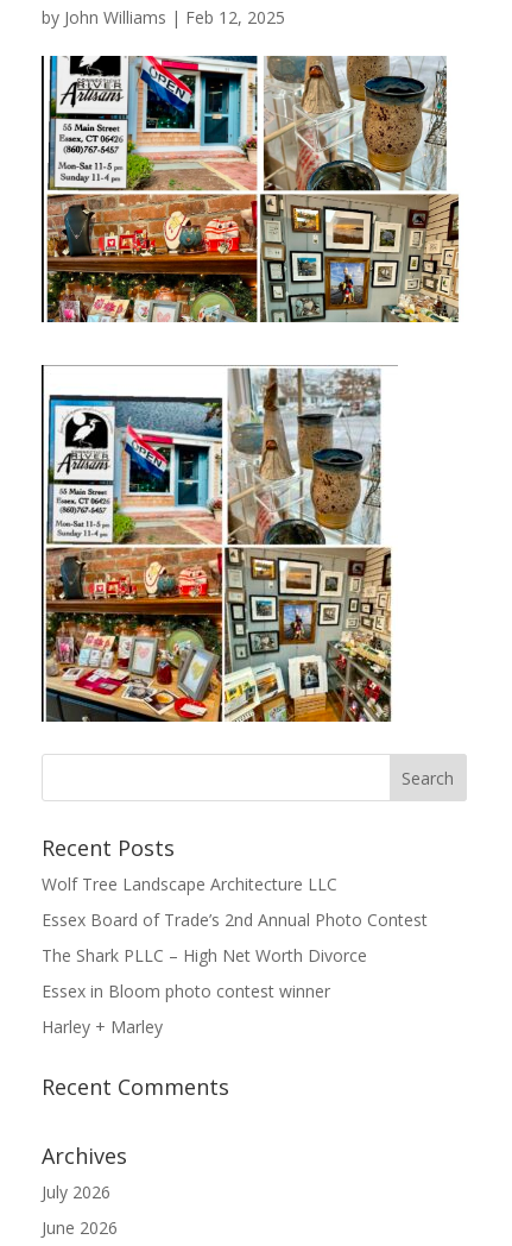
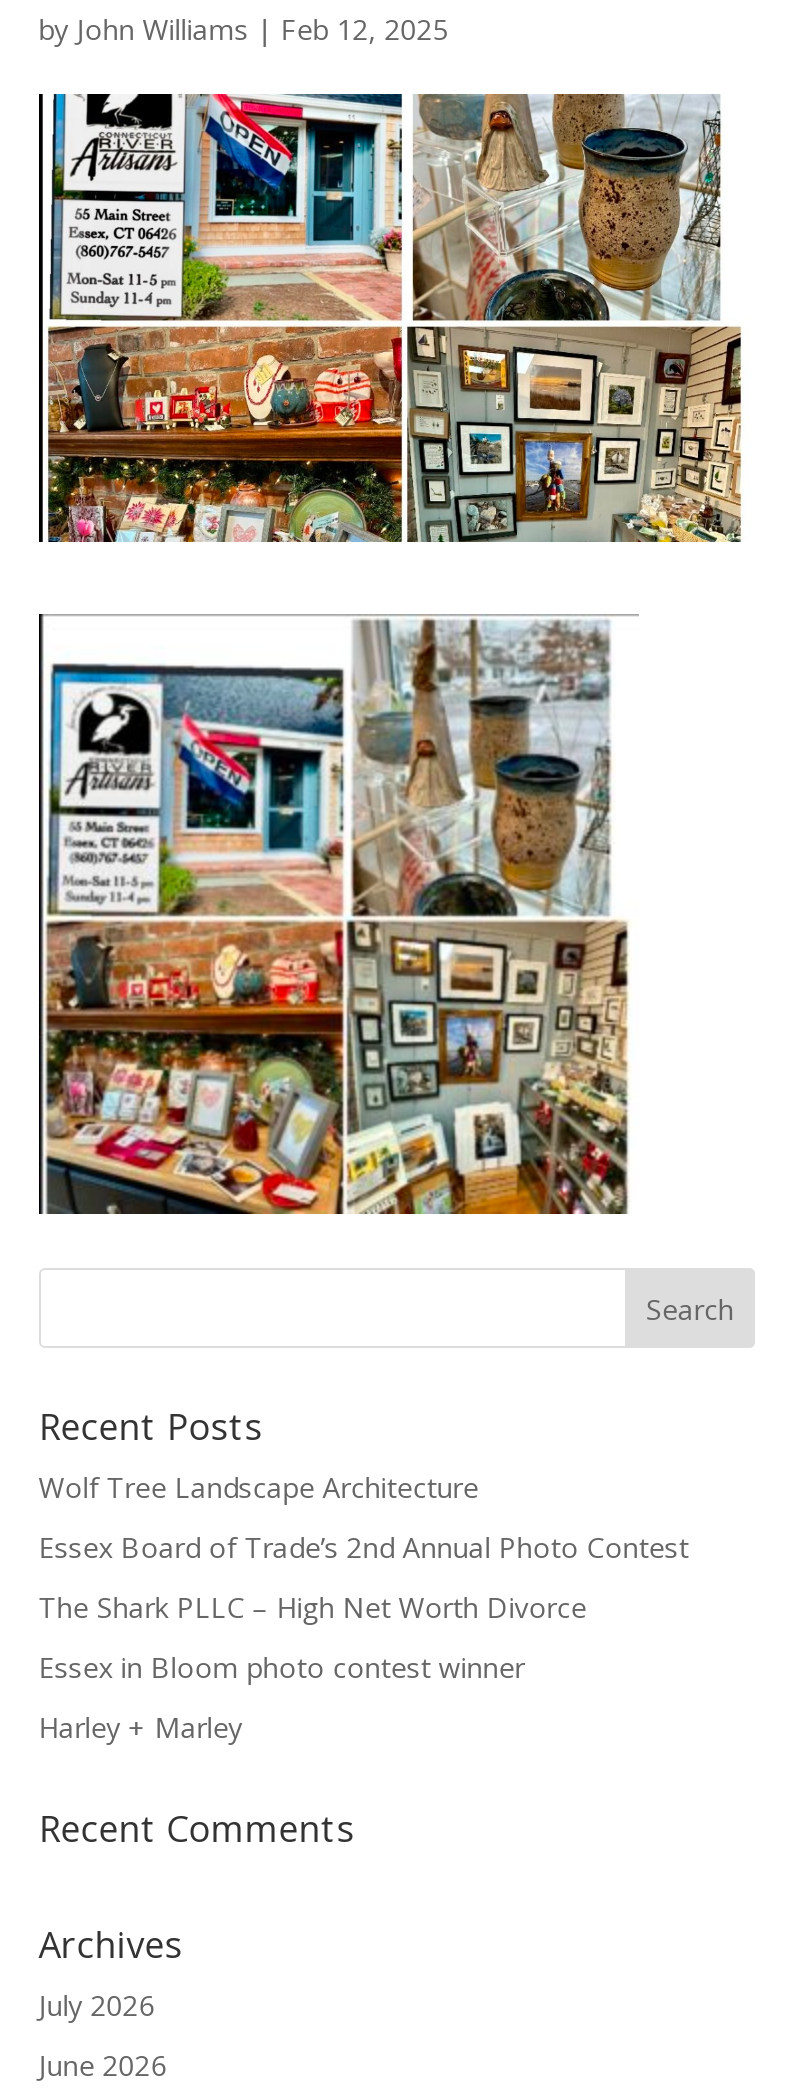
[41,873,337,895] Wolf Tree Landscape Architecture LLC -> [39,1468,479,1506] Wolf Tree Landscape Architecture

